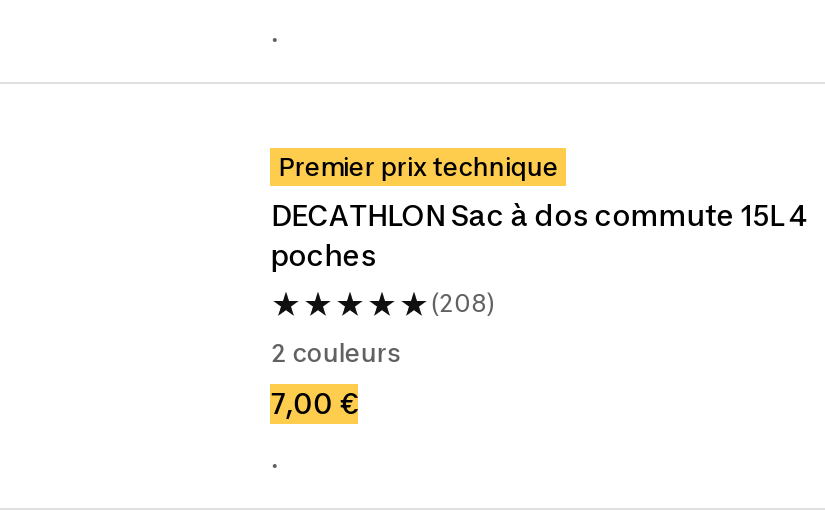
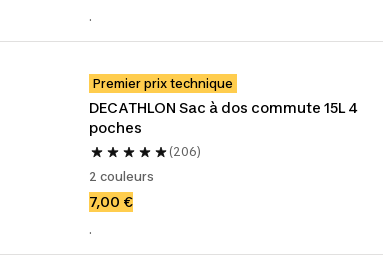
[431,288,495,318] (208) -> [169,144,201,159] (206)

